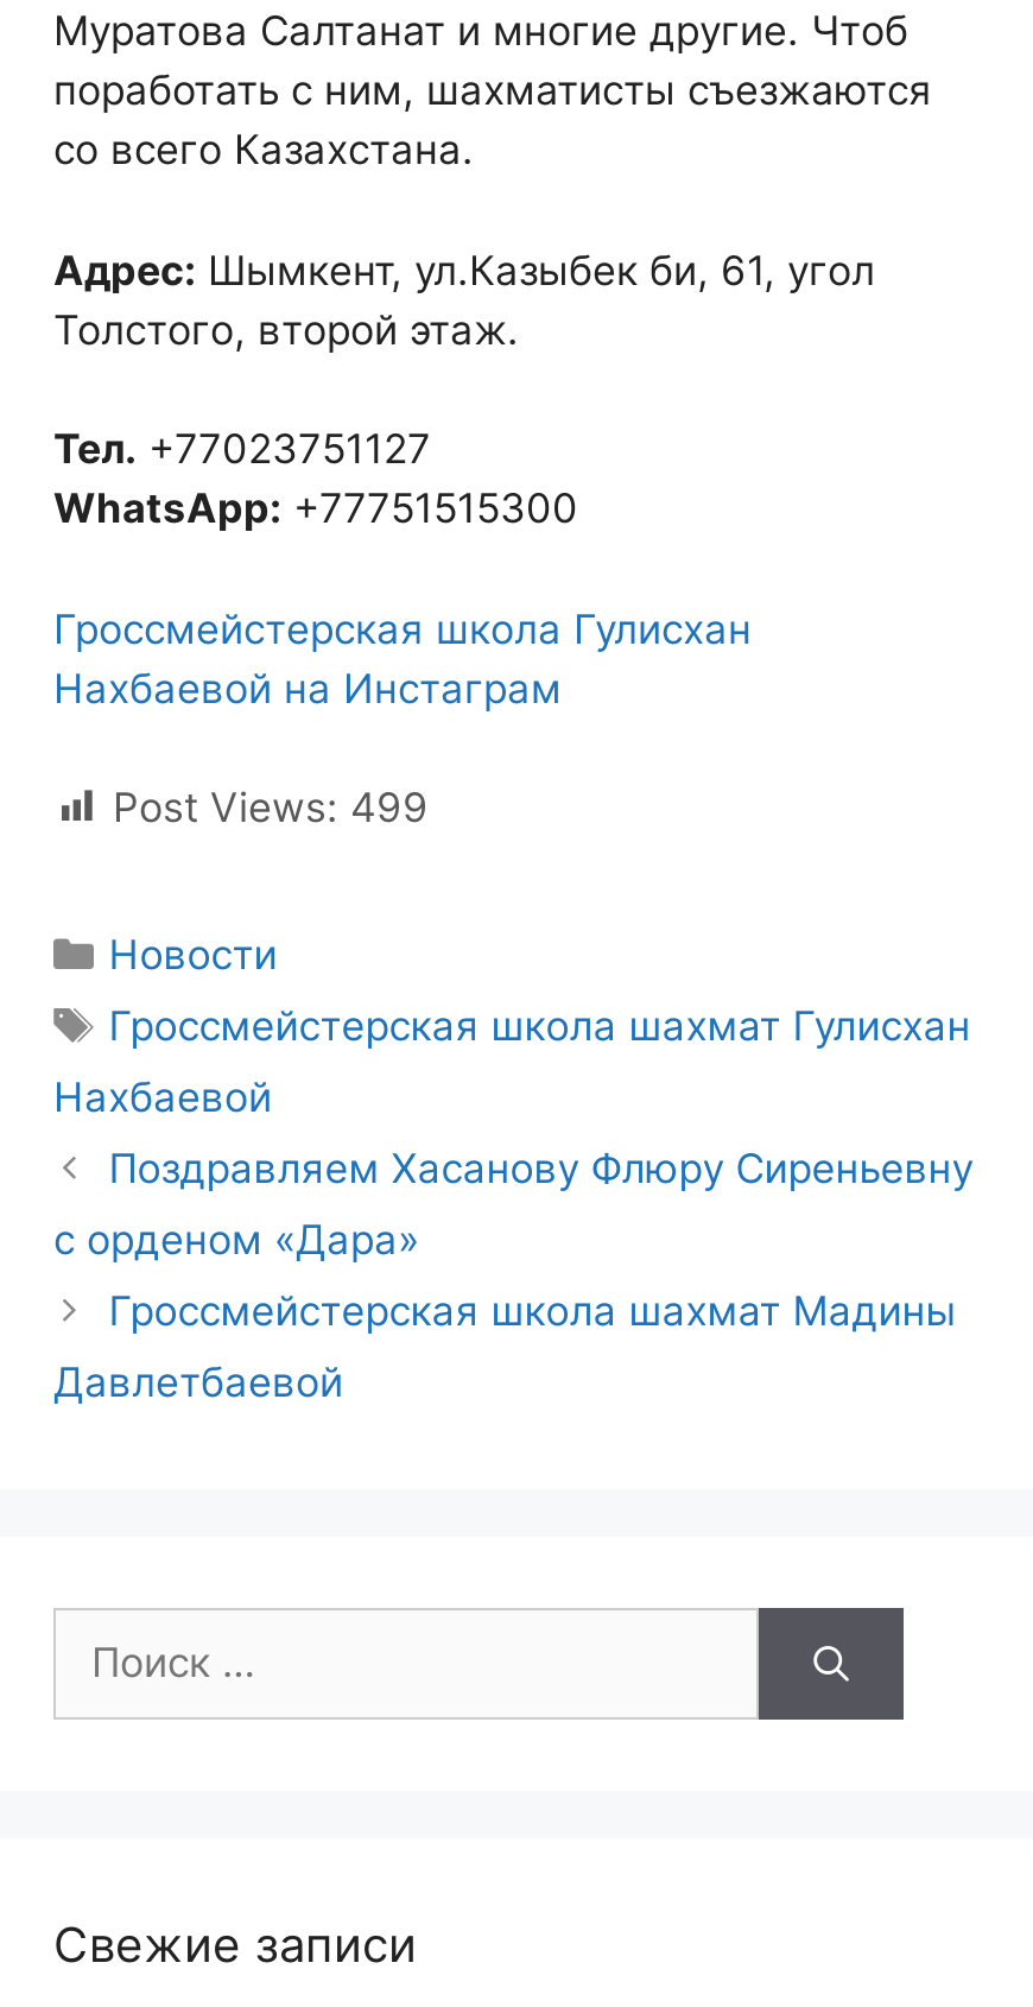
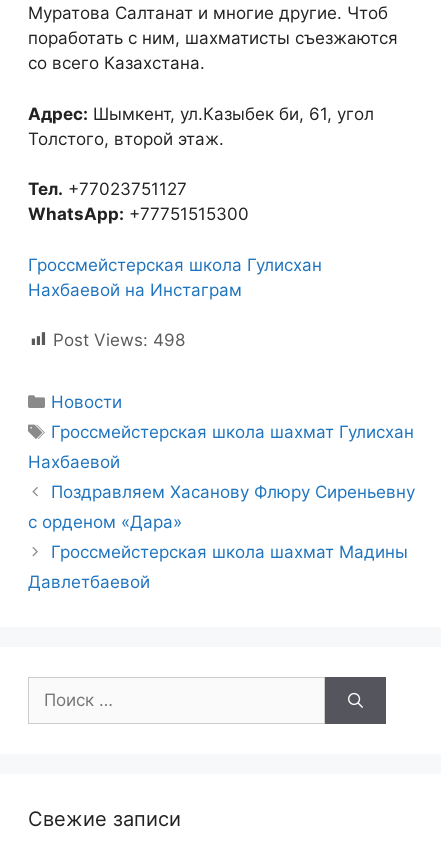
[113,784,429,831] Post Views: 499 -> [53,330,185,350] Post Views: 498

